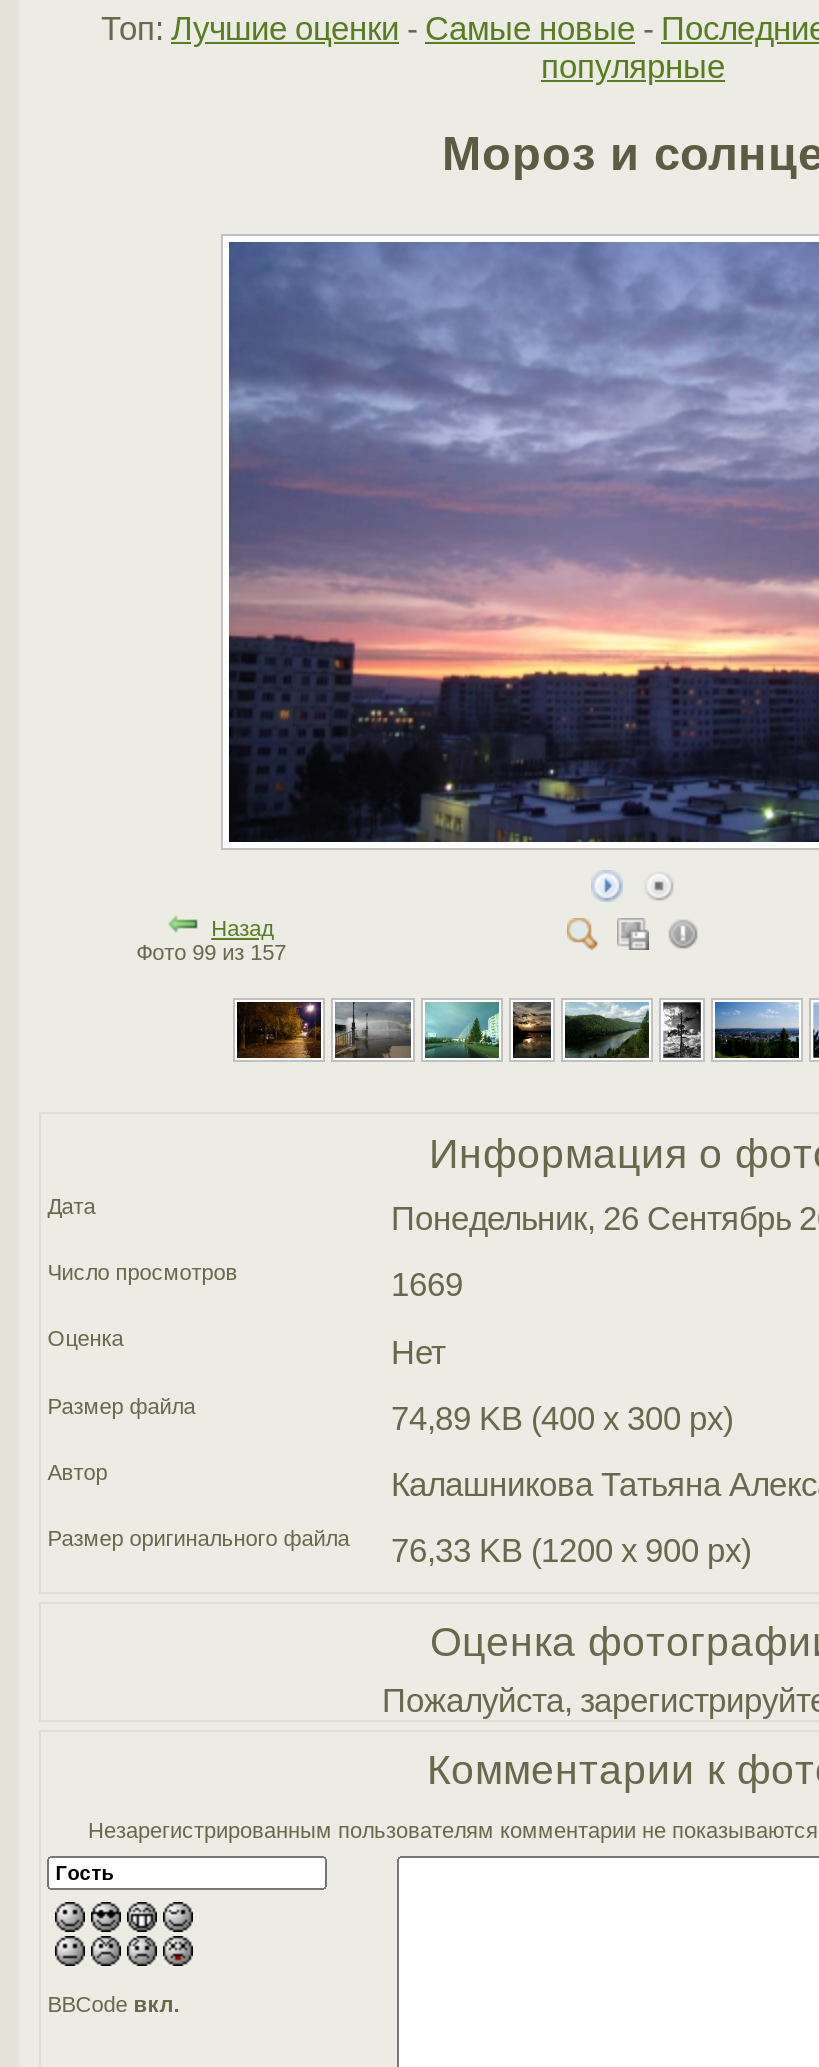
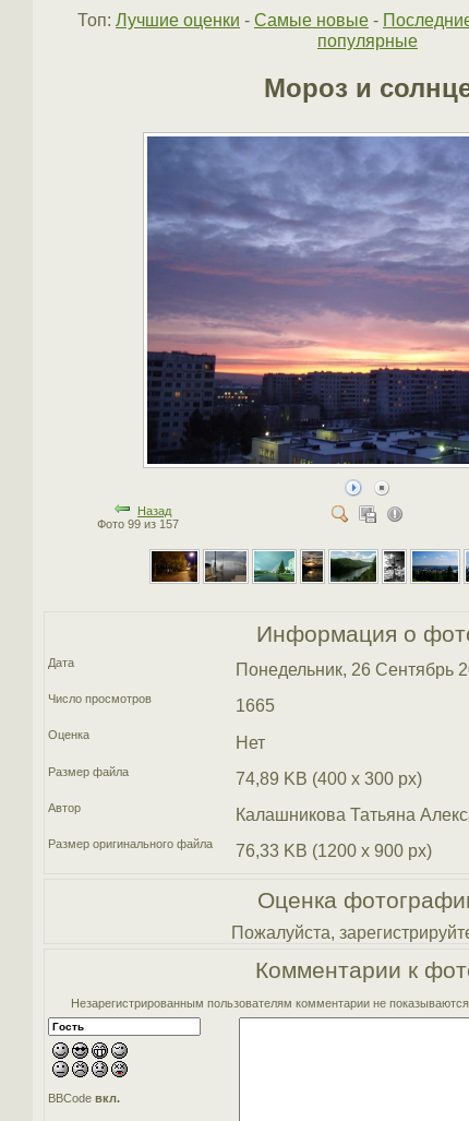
[391,1266,463,1302] 1669 -> [236,696,275,715] 1665

